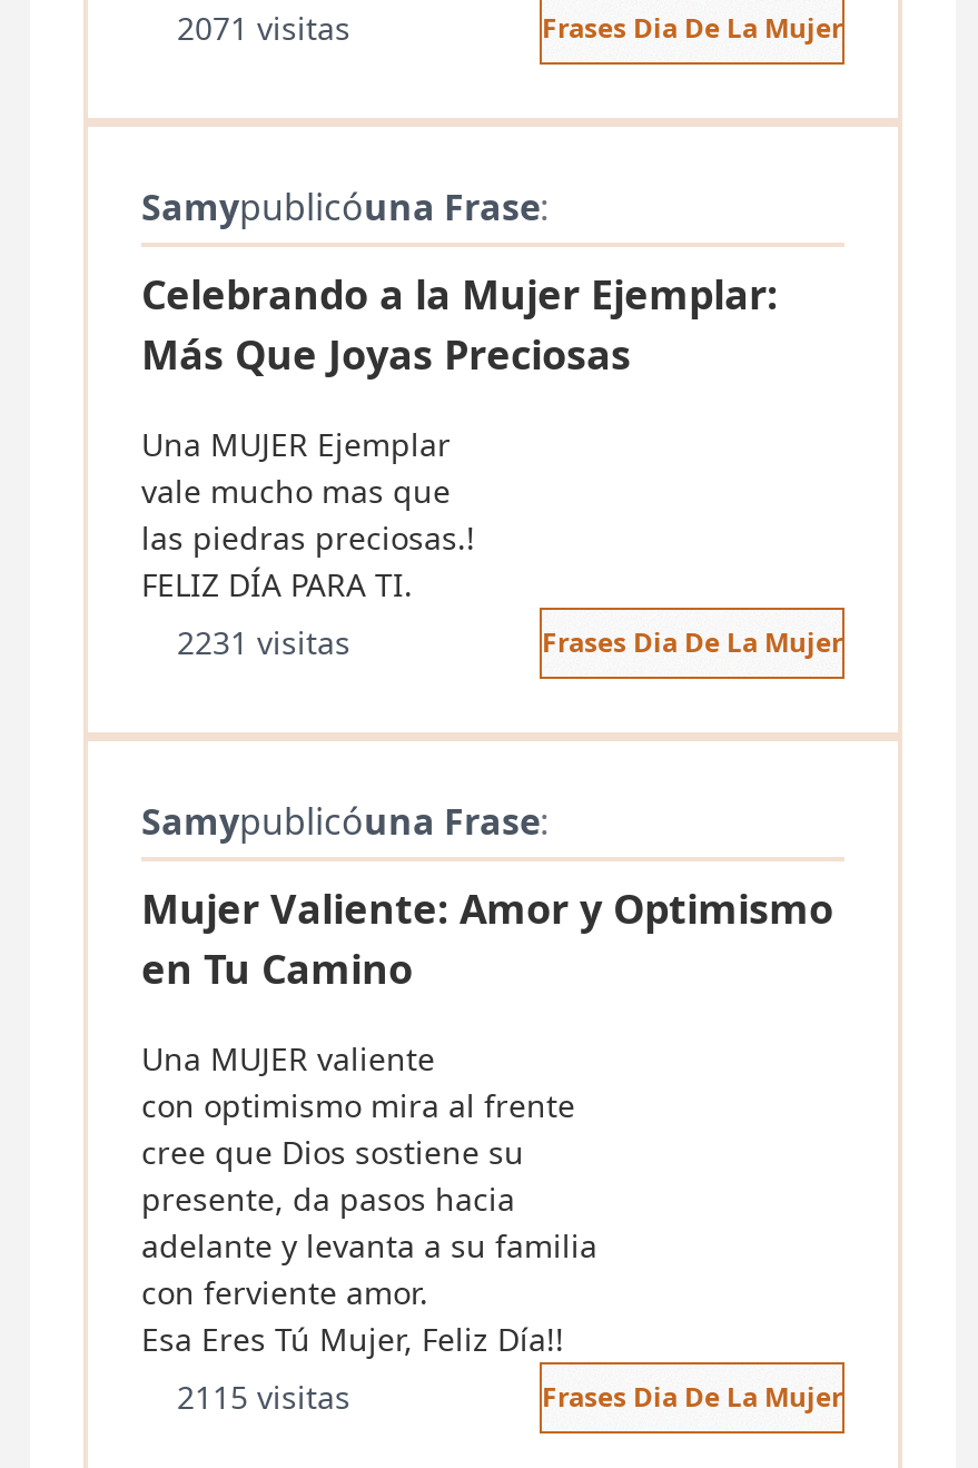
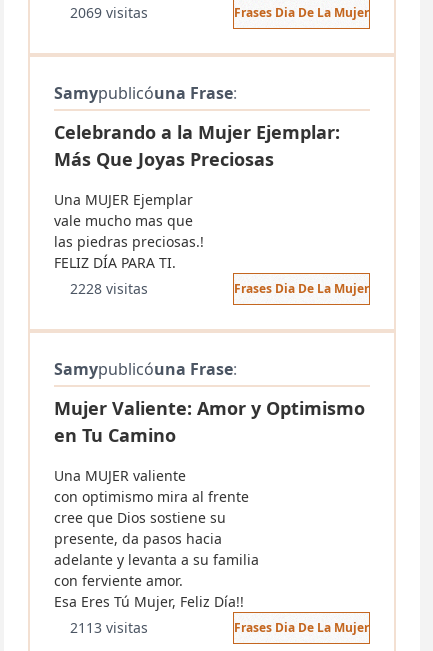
[177,7,350,49] 2071 visitas -> [70,3,148,22] 2069 visitas
[177,621,350,663] 2231 visitas -> [70,279,148,298] 2228 visitas
[177,1376,350,1418] 2115 visitas -> [70,618,148,637] 2113 visitas

